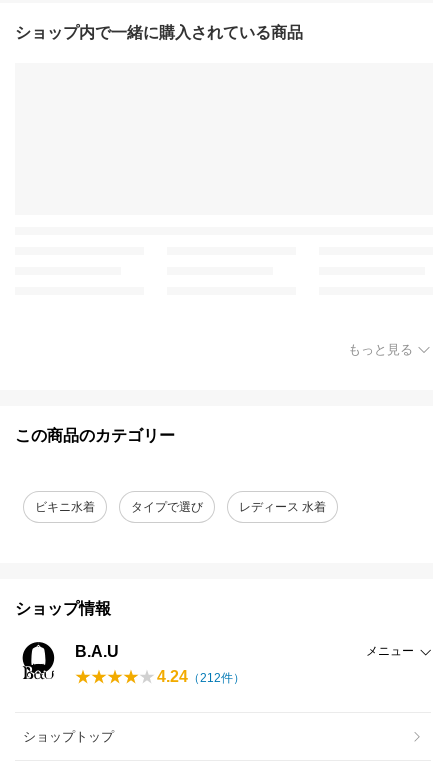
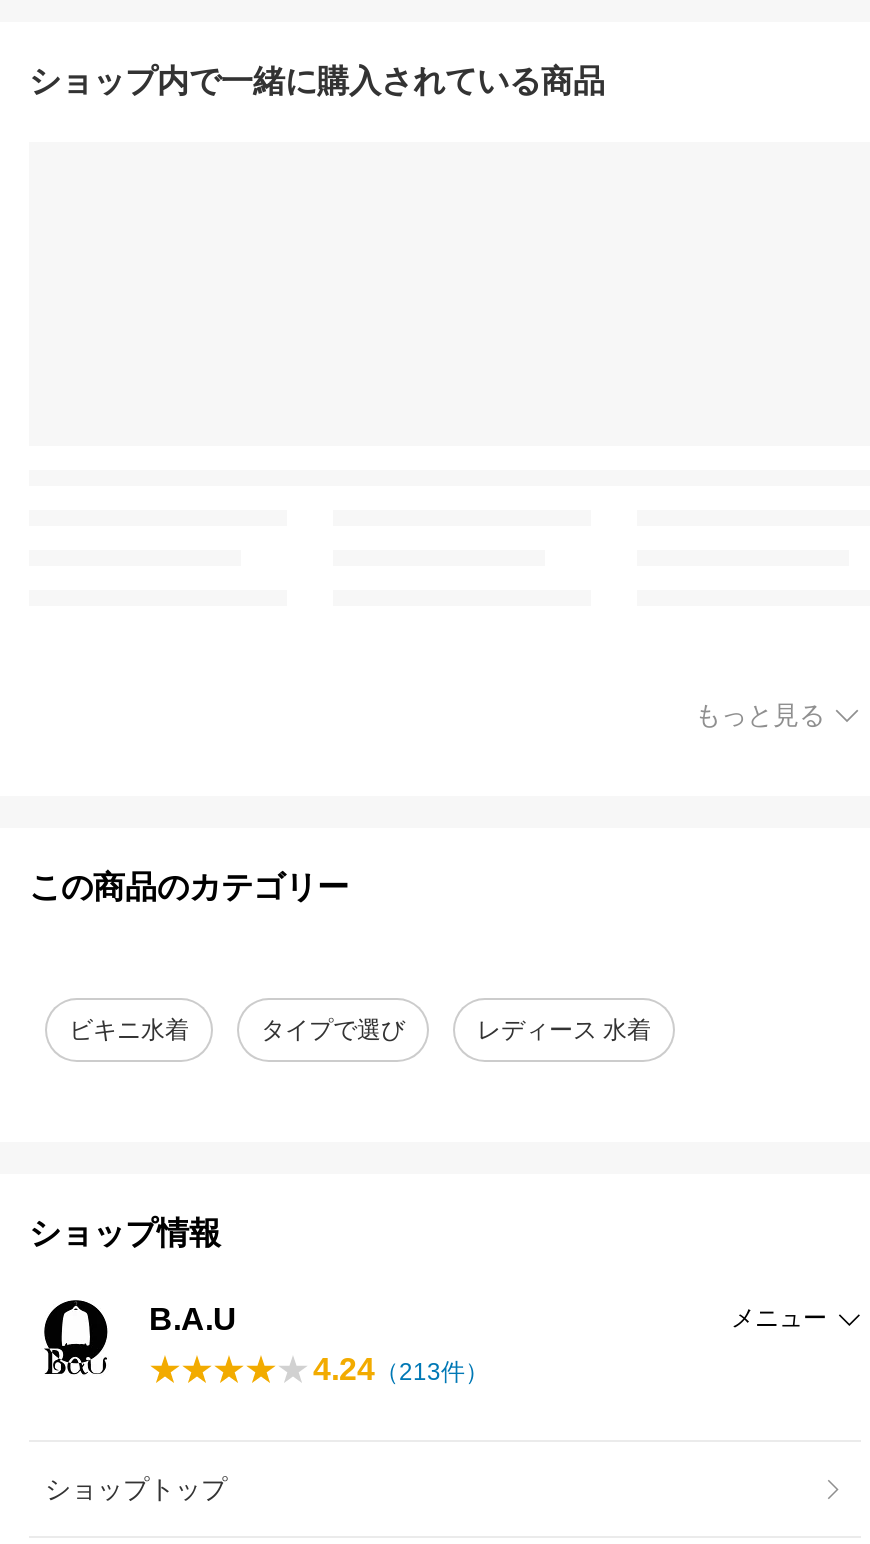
[157,668,245,685] 4.24（212件） -> [313,1352,489,1386] 4.24（213件）

